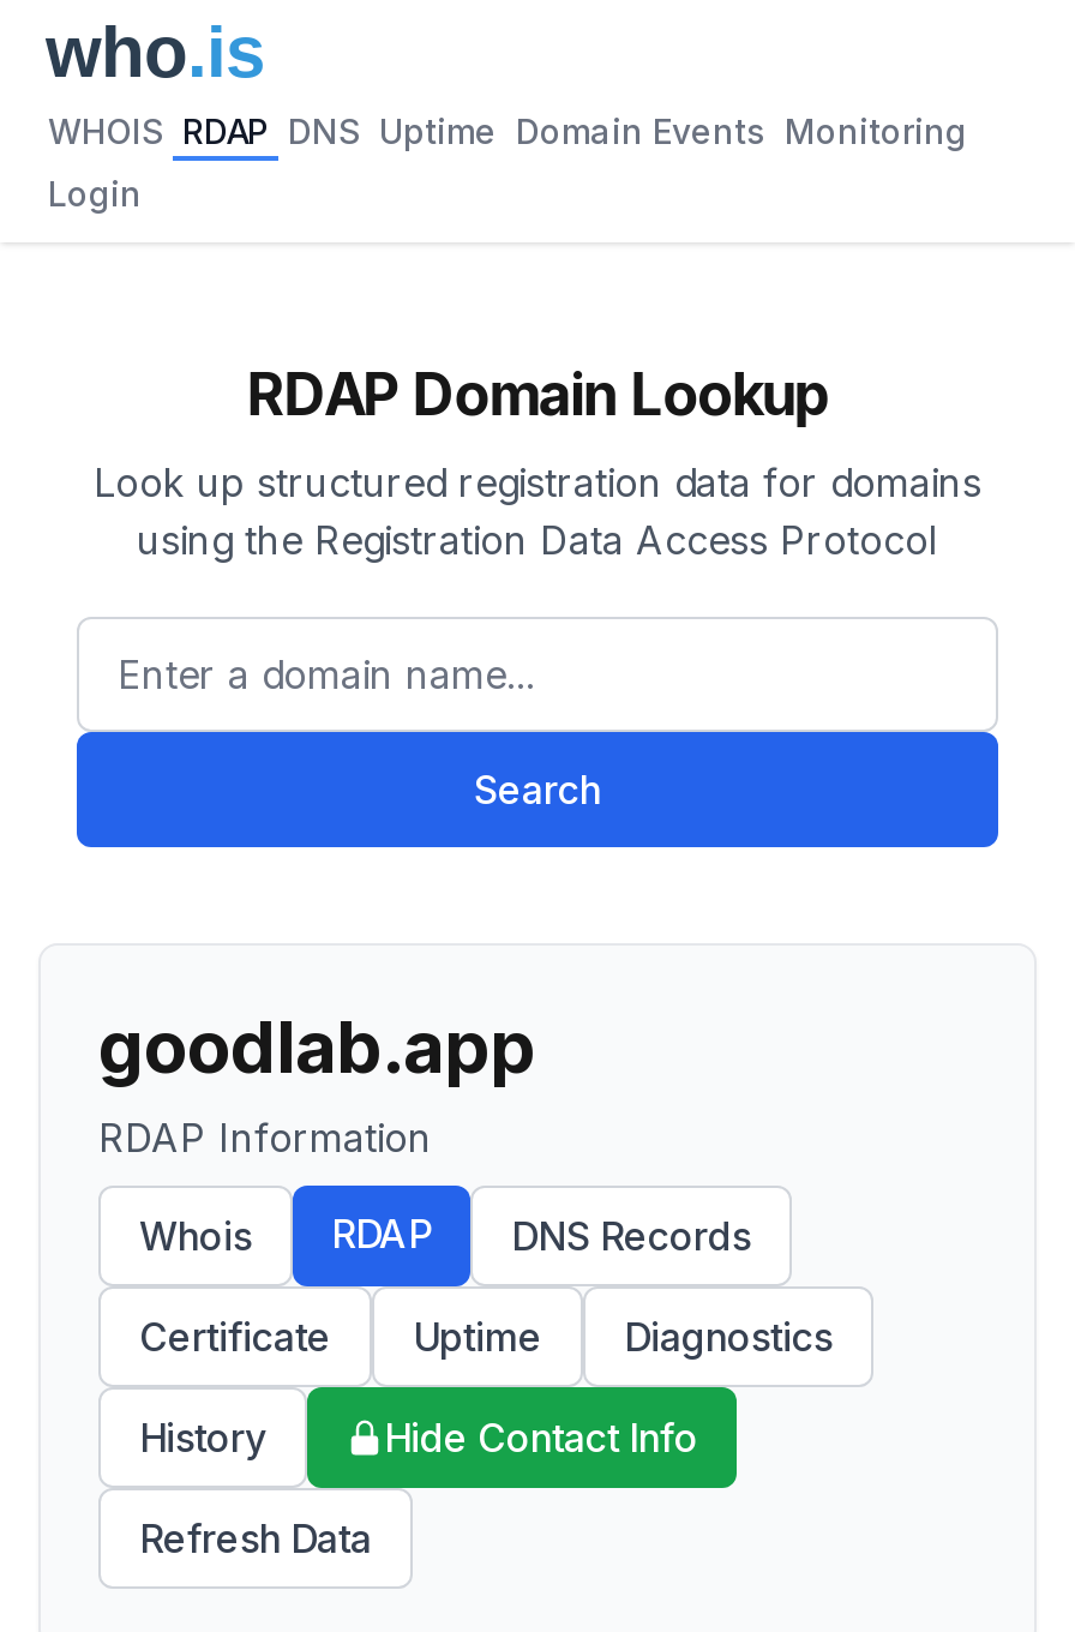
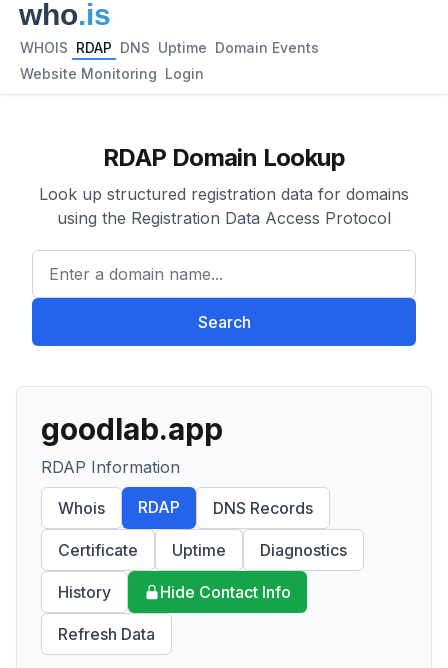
[48,110,967,151] WHOIS RDAP DNS Uptime Domain Events Monitoring -> [20,39,319,56] WHOIS RDAP DNS Uptime Domain Events
[48,173,142,214] Login -> [20,65,204,82] Website Monitoring Login

